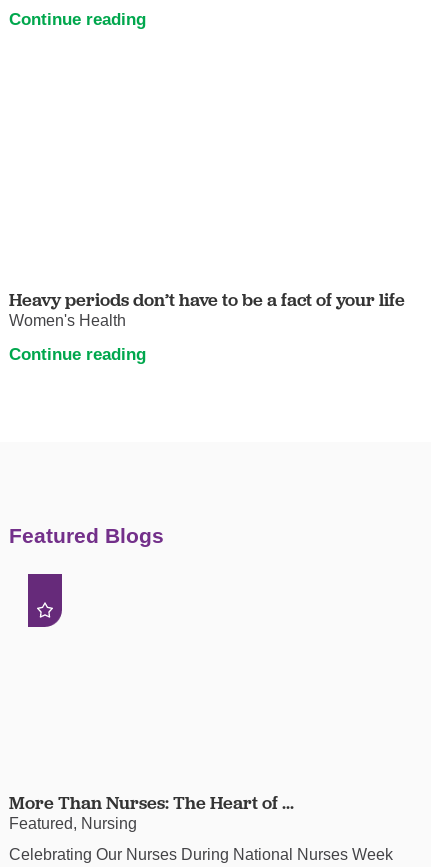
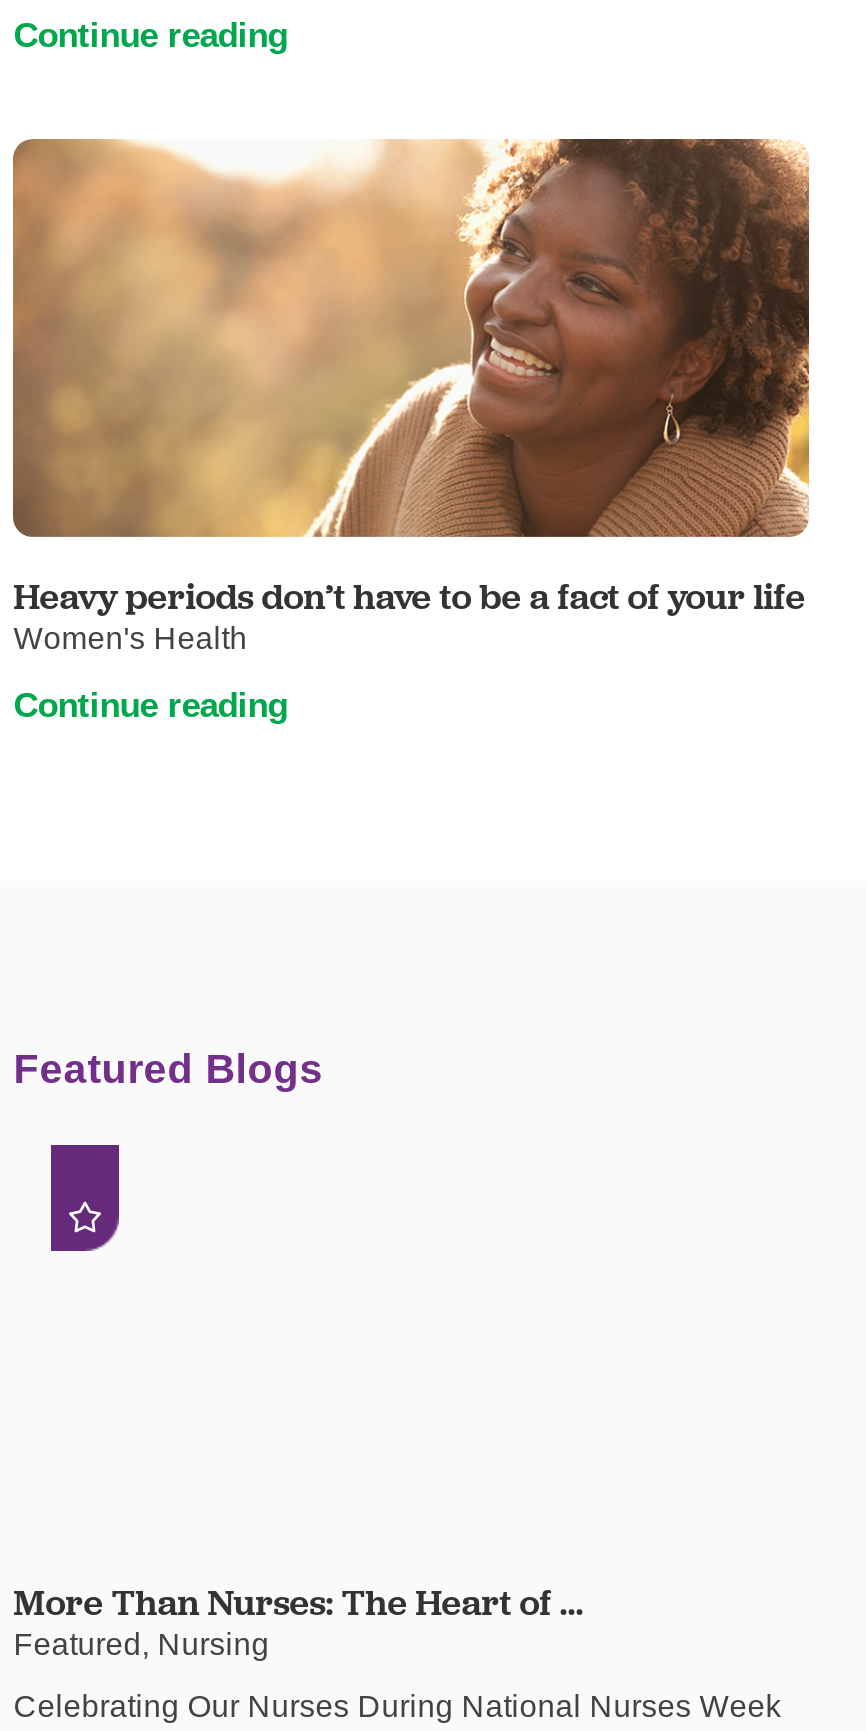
none -> [11,137,811,539] [image]

